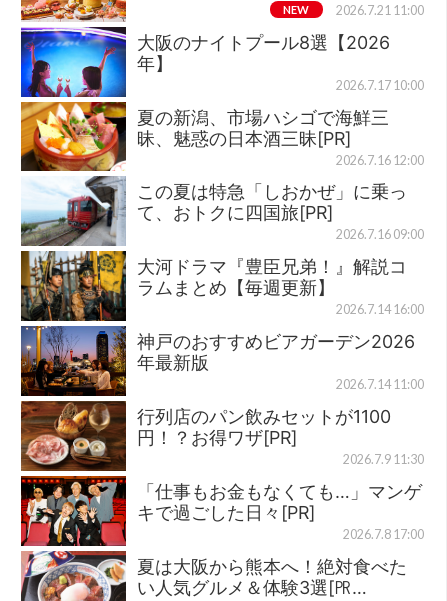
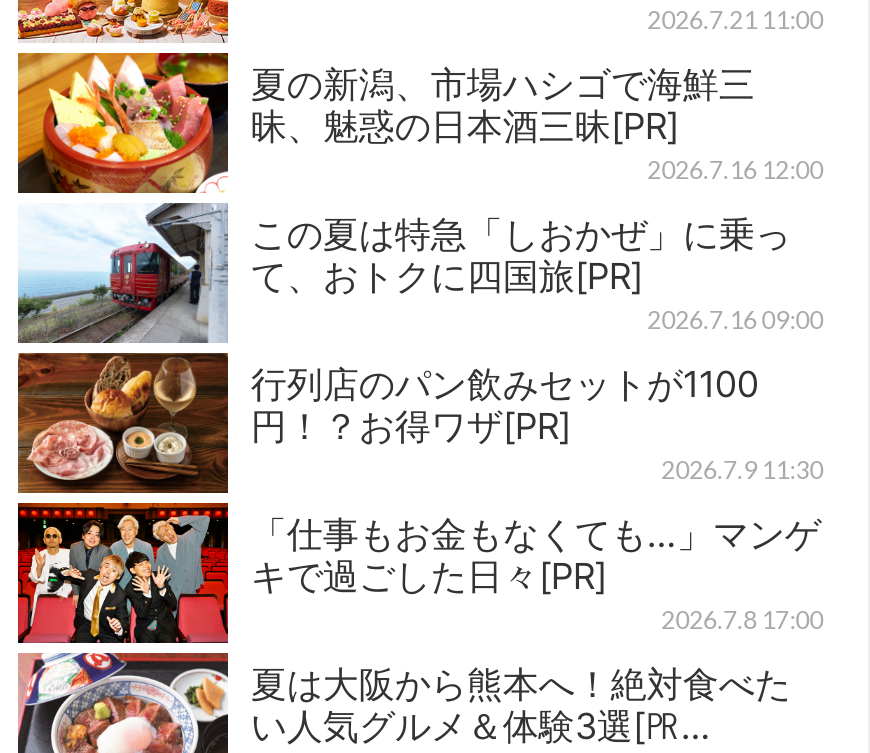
[283,3,309,16] NEW -> none
[20,26,424,103] [image] | 大阪のナイトプール8選【2026 | 年】 | 2026.7.17 10:00 -> none
[20,251,424,396] [image] | 大河ドラマ『豊臣兄弟！』解説コ | ラムまとめ【毎週更新】 | 2026.7.14 16:00 | 神戸のおすすめビアガーデン2026 | 年最新版 | 2026.7.14 11:00 -> none

